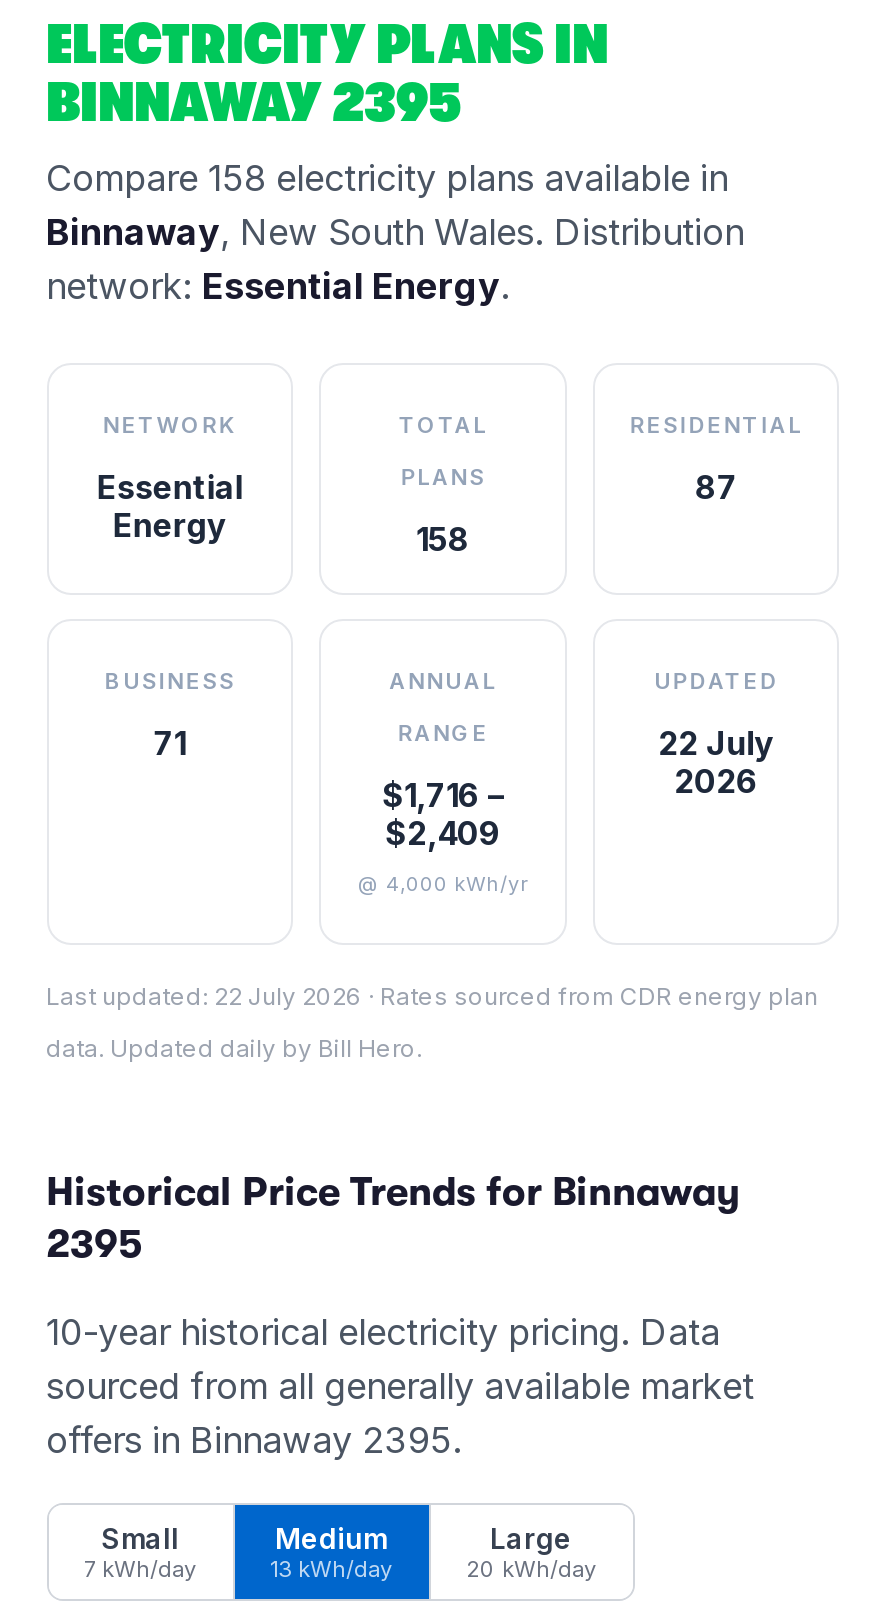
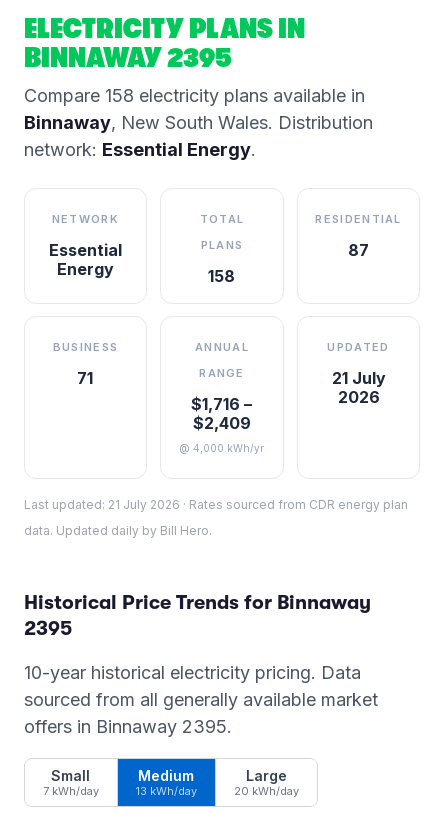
[658,723,774,763] 22 July -> [332,368,386,388] 21 July
[46,980,818,1010] Last updated: 22 July 2026 · Rates sourced from CDR energy plan -> [23,497,407,512] Last updated: 21 July 2026 · Rates sourced from CDR energy plan

